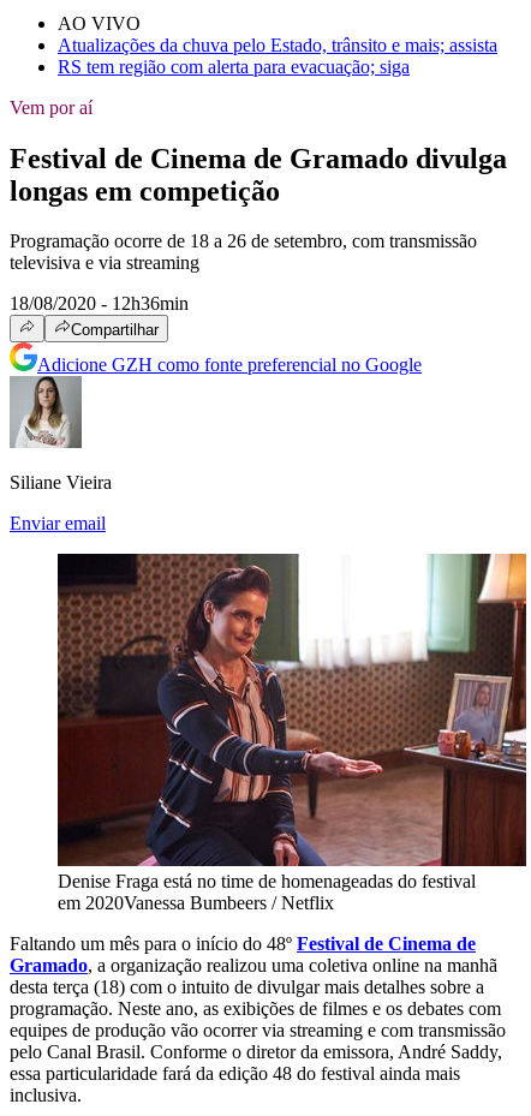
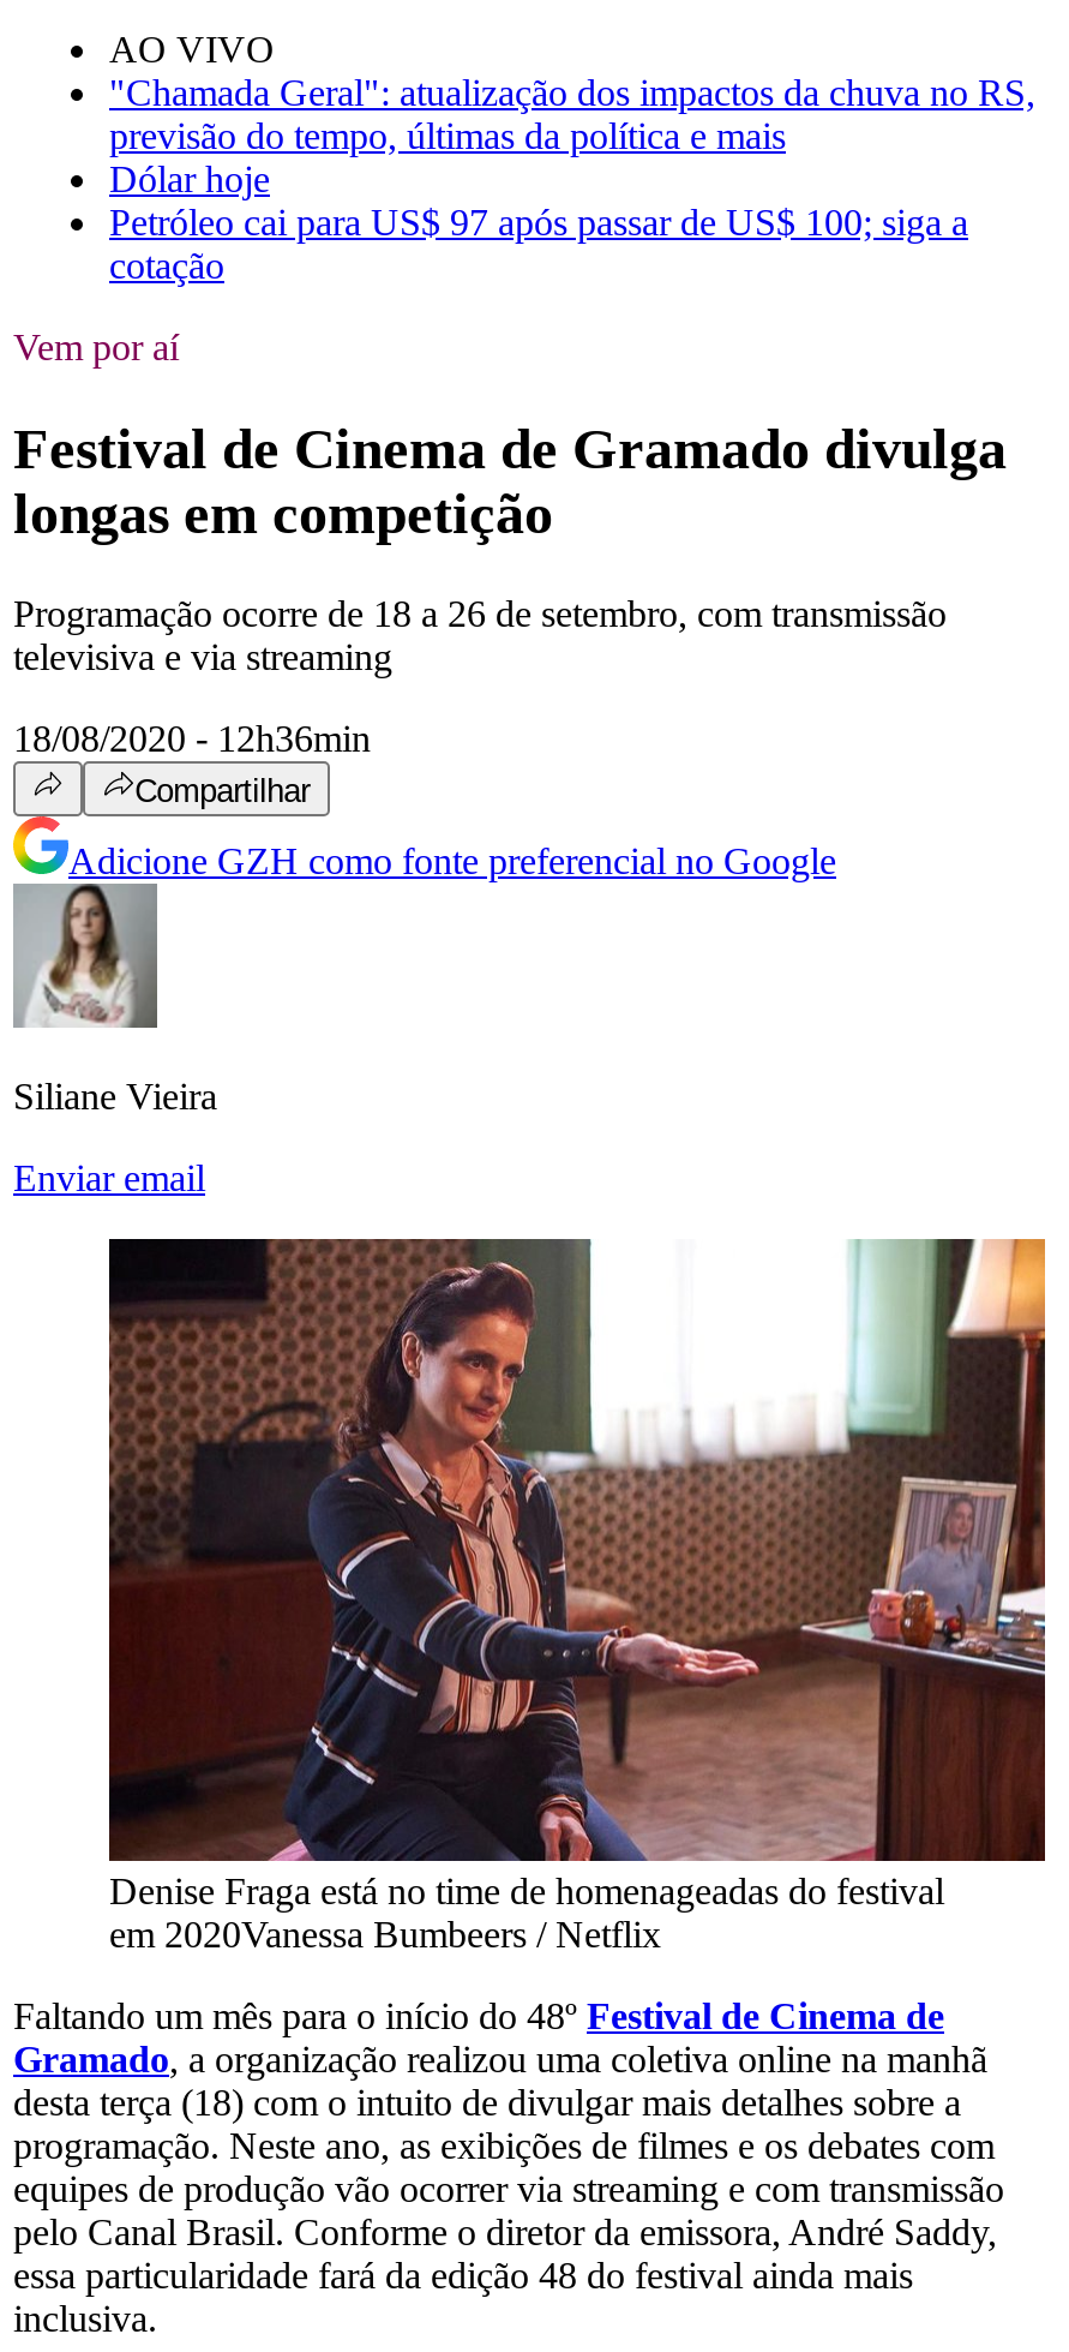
[58,34,497,77] Atualizações da chuva pelo Estado, trânsito e mais; assista | RS tem região com alerta para evacuação; siga -> [109,71,1035,285] "Chamada Geral": atualização dos impactos da chuva no RS, | previsão do tempo, últimas da política e mais | Dólar hoje | Petróleo cai para US$ 97 após passar de US$ 100; siga a | cotação

